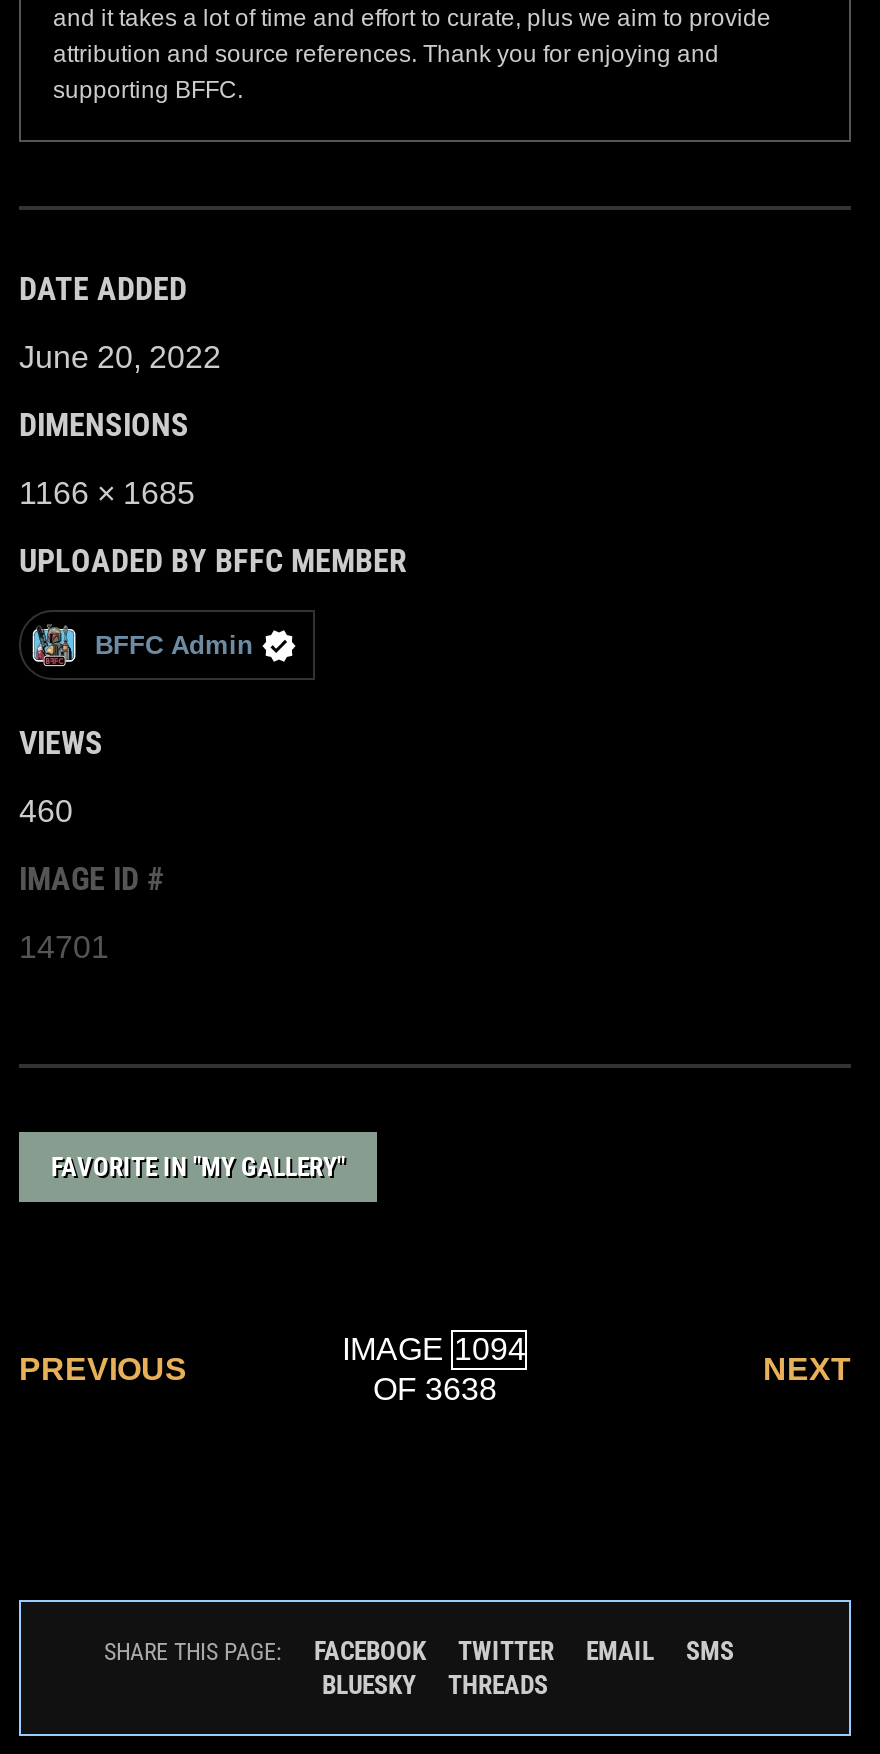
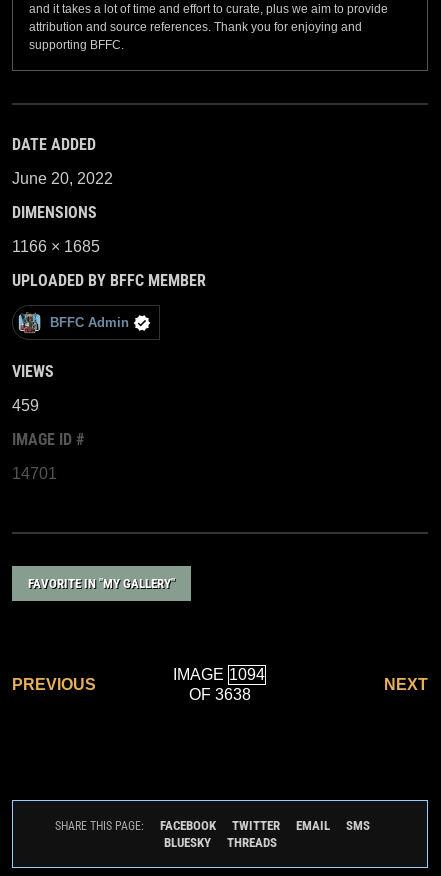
[19,794,73,828] 460 -> [12,397,39,414] 459

